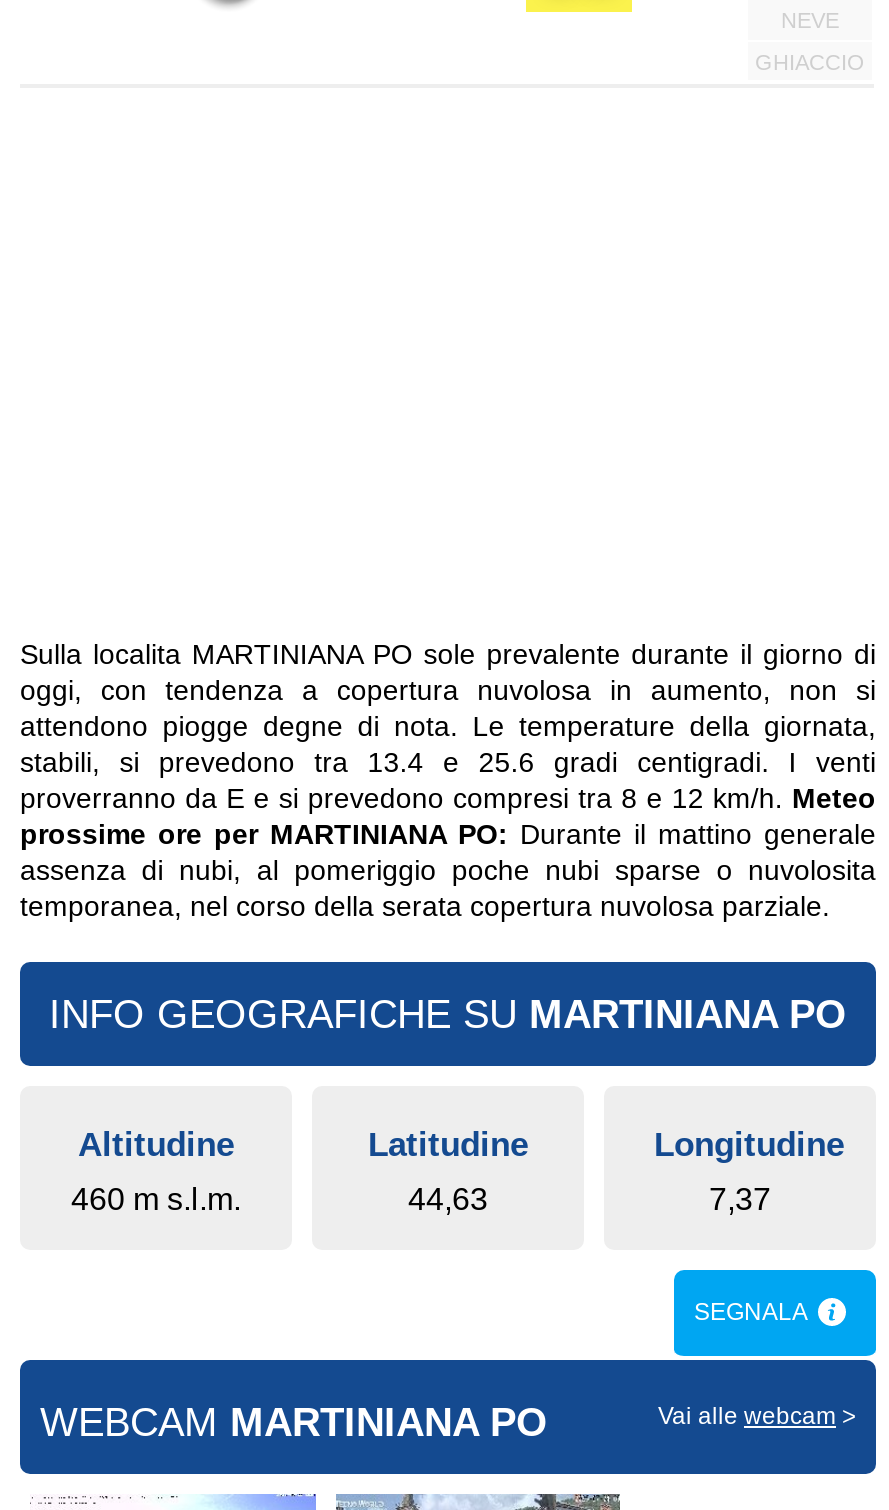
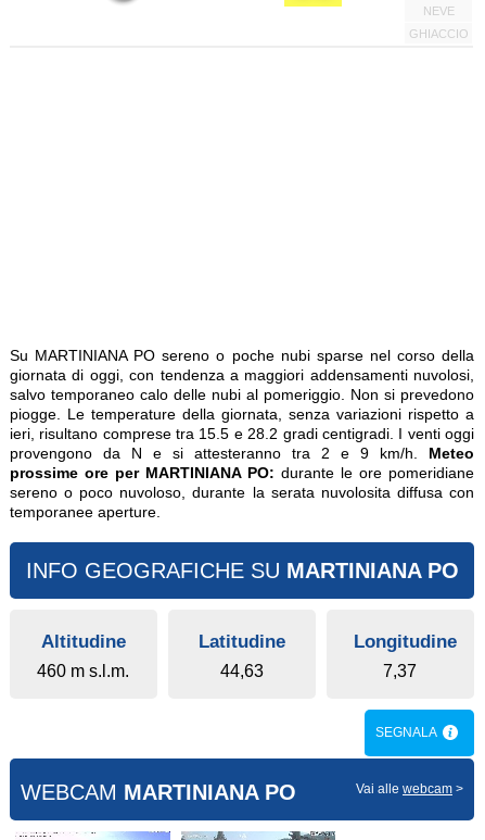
[20,637,876,921] Sulla localita MARTINIANA PO sole prevalente durante il giorno di | oggi, con tendenza a copertura nuvolosa in aumento, non si | attendono piogge degne di nota. Le temperature della giornata, | stabili, si prevedono tra 13.4 e 25.6 gradi centigradi. I venti | proverranno da E e si prevedono compresi tra 8 e 12 km/h. Meteo | prossime ore per MARTINIANA PO: Durante il mattino generale | assenza di nubi, al pomeriggio poche nubi sparse o nuvolosita | temporanea, nel corso della serata copertura nuvolosa parziale. -> [10,346,474,520] Su MARTINIANA PO sereno o poche nubi sparse nel corso della | giornata di oggi, con tendenza a maggiori addensamenti nuvolosi, | salvo temporaneo calo delle nubi al pomeriggio. Non si prevedono | piogge. Le temperature della giornata, senza variazioni rispetto a | ieri, risultano comprese tra 15.5 e 28.2 gradi centigradi. I venti oggi | provengono da N e si attesteranno tra 2 e 9 km/h. Meteo | prossime ore per MARTINIANA PO: durante le ore pomeridiane | sereno o poco nuvoloso, durante la serata nuvolosita diffusa con | temporanee aperture.

